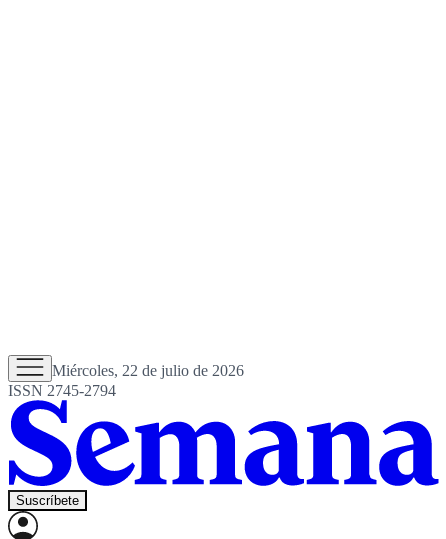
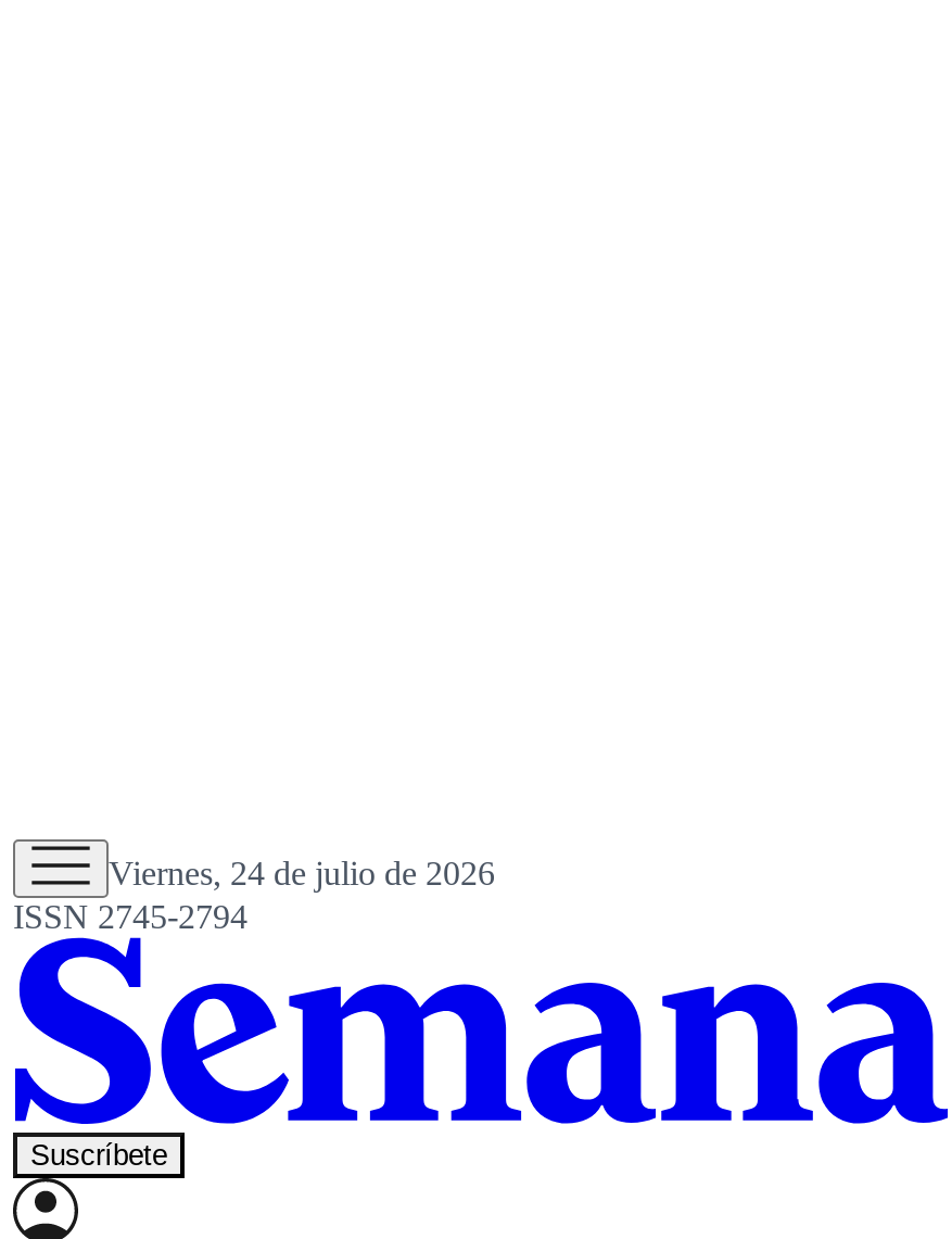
[52,362,244,379] Miércoles, 22 de julio de 2026 -> [109,855,495,892] Viernes, 24 de julio de 2026

